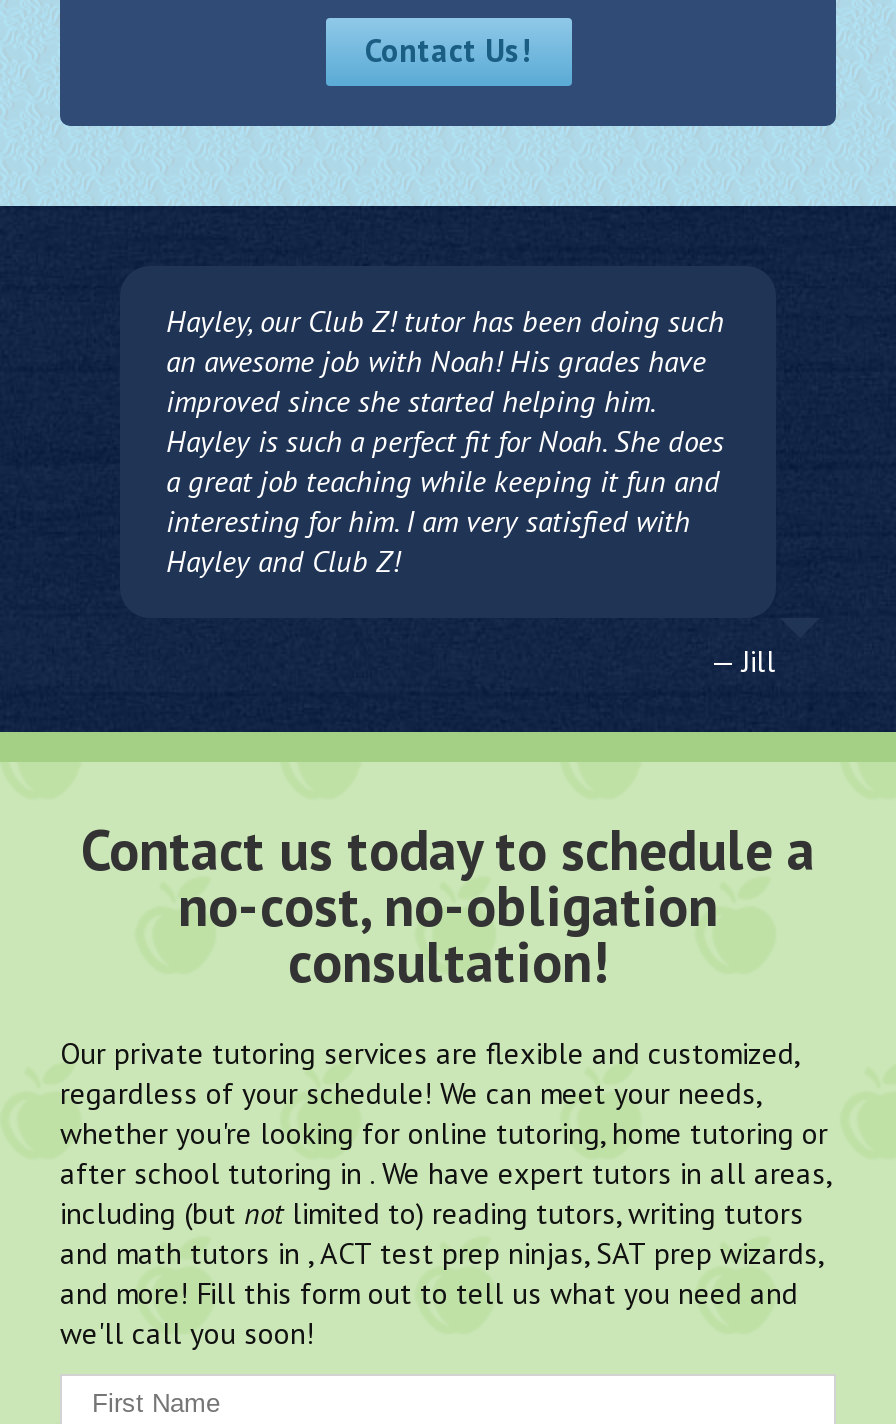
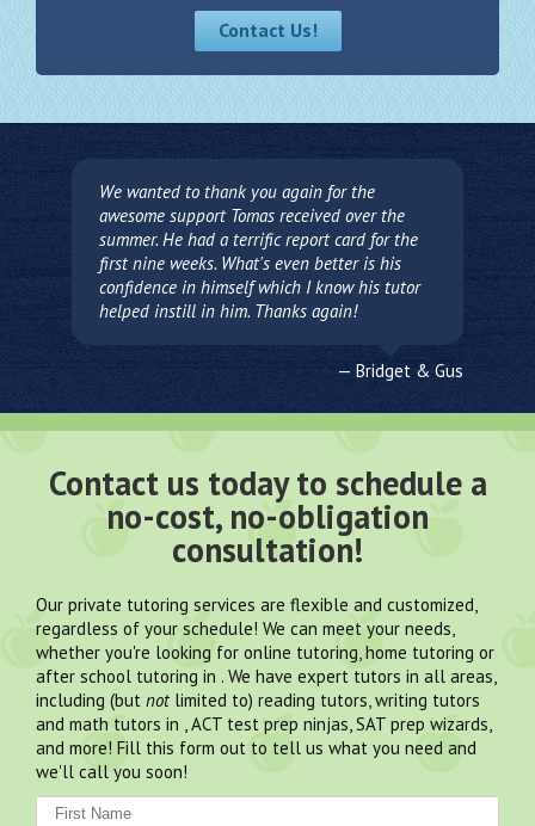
[166,302,724,580] Hayley, our Club Z! tutor has been doing such | an awesome job with Noah! His grades have | improved since she started helping him. | Hayley is such a perfect fit for Noah. She does | a great job teaching while keeping it fun and | interesting for him. I am very satisfied with | Hayley and Club Z! -> [99,180,420,322] We wanted to thank you again for the | awesome support Tomas received over the | summer. He had a terrific report card for the | first nine weeks. What's even better is his | confidence in himself which I know his tutor | helped instill in him. Thanks again!
[710,642,776,680] — Jill -> [337,359,463,382] — Bridget & Gus

